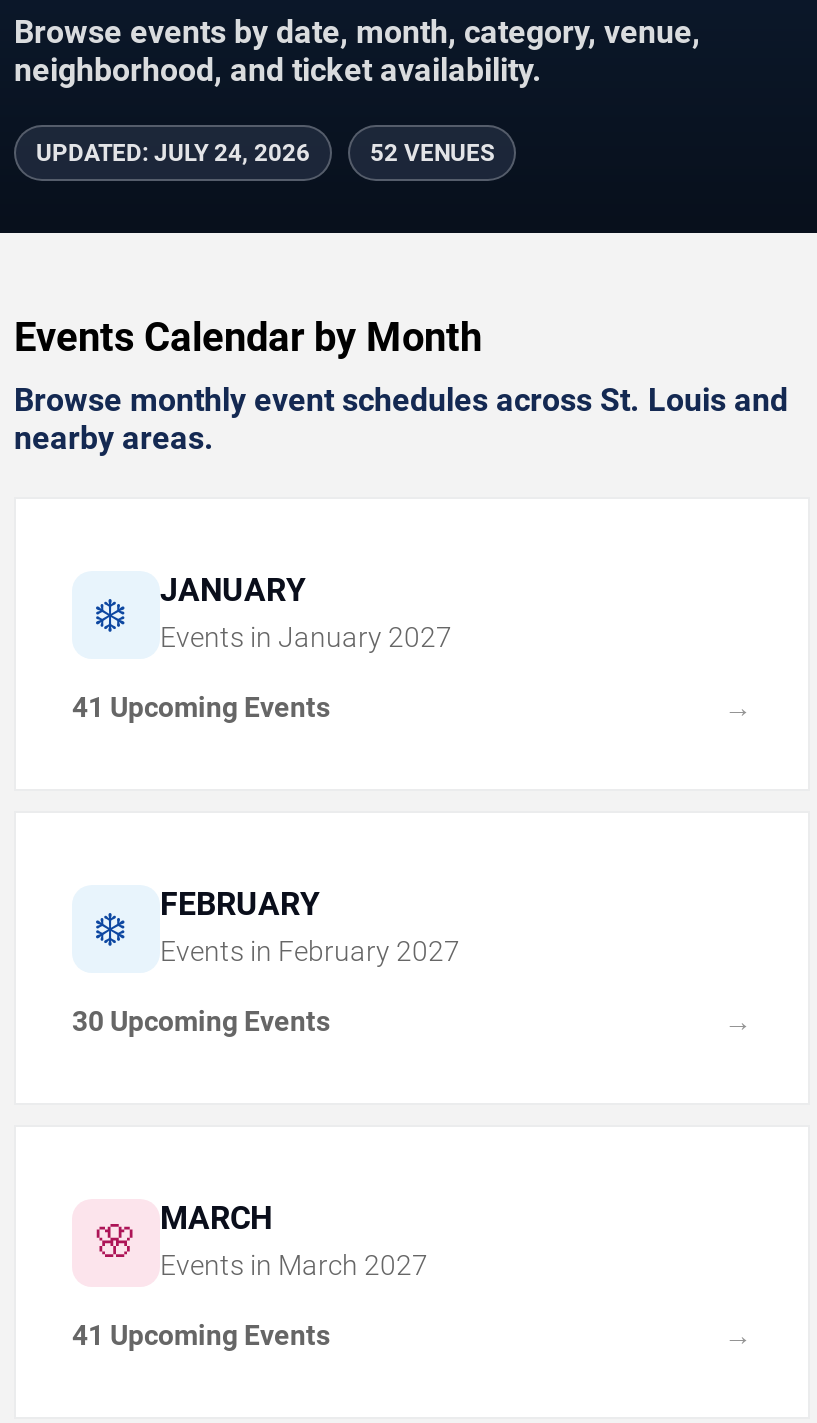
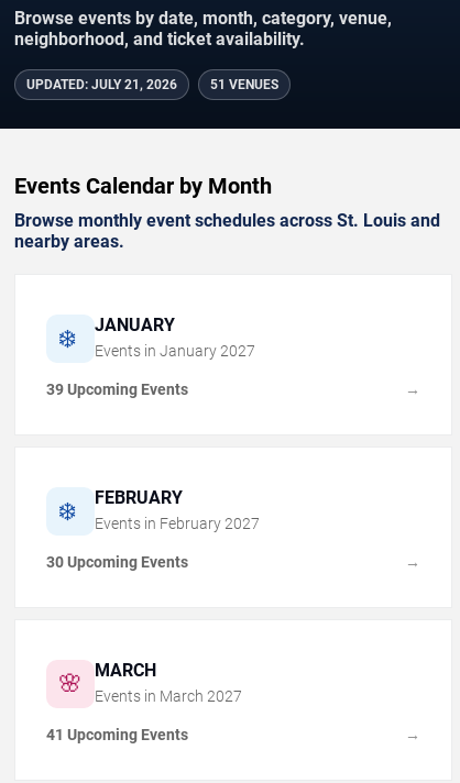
[36,138,310,166] UPDATED: JULY 24, 2026 -> [26,76,177,92] UPDATED: JULY 21, 2026
[370,138,494,166] 52 VENUES -> [210,76,278,92] 51 VENUES
[72,690,330,722] 41 Upcoming Events -> [46,380,188,398] 39 Upcoming Events

